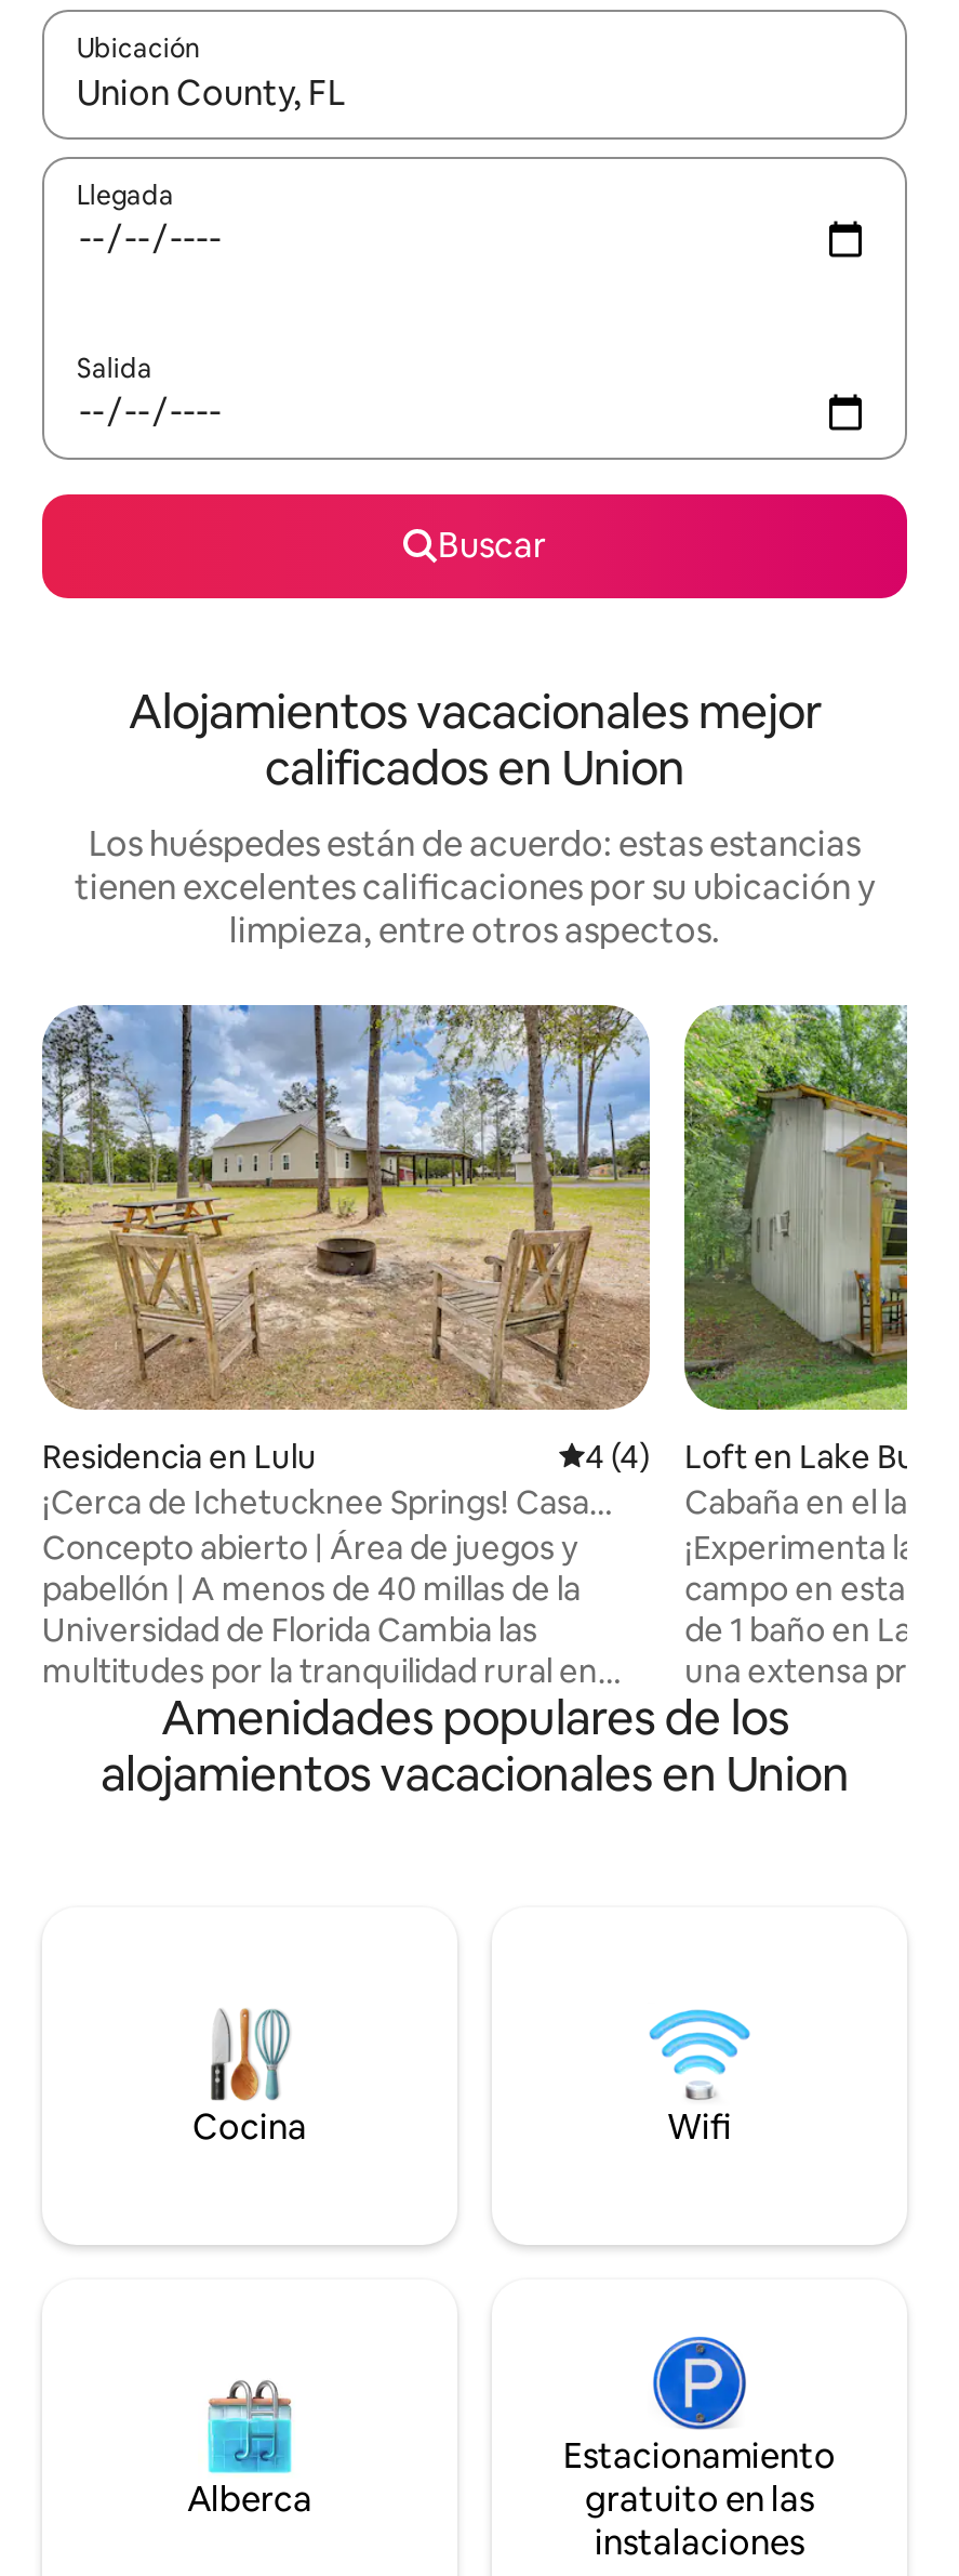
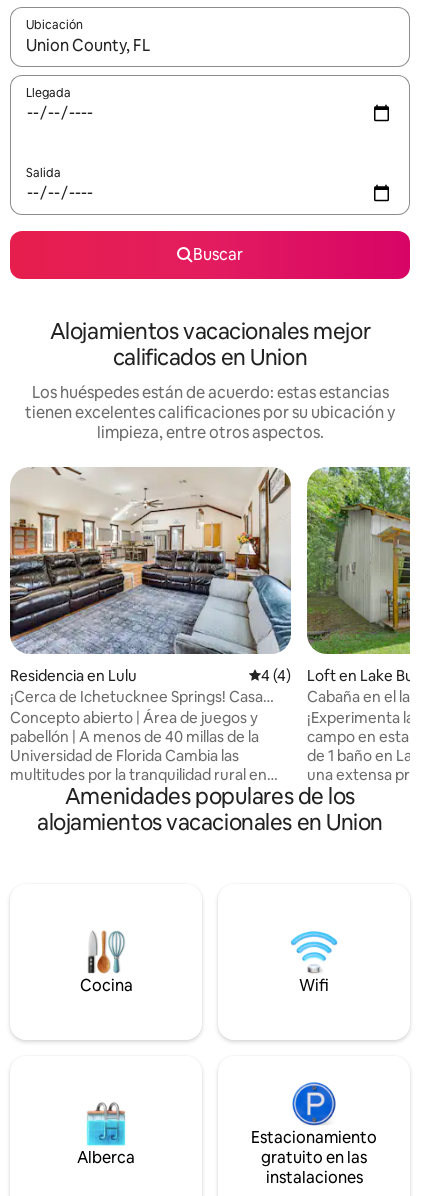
[40,1005,652,1412] [image] -> [9,466,292,655] [image]

